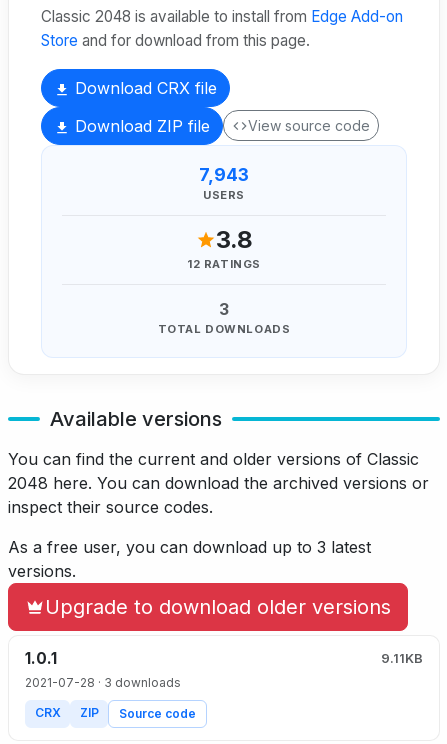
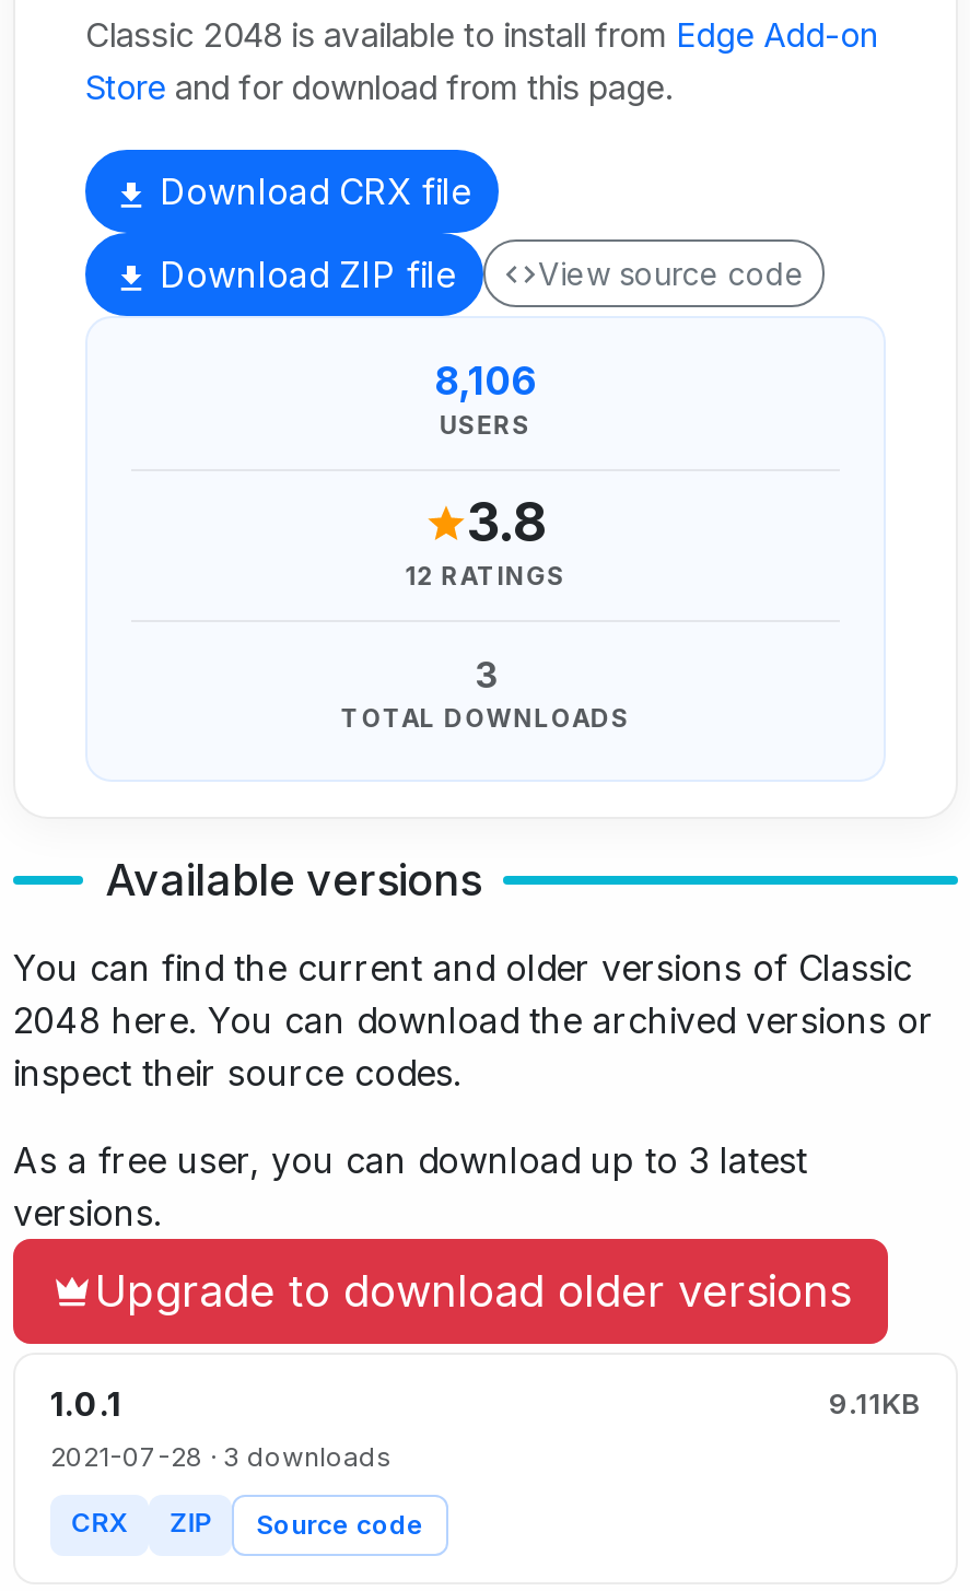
[199,164,249,185] 7,943 -> [434,357,537,403] 8,106

